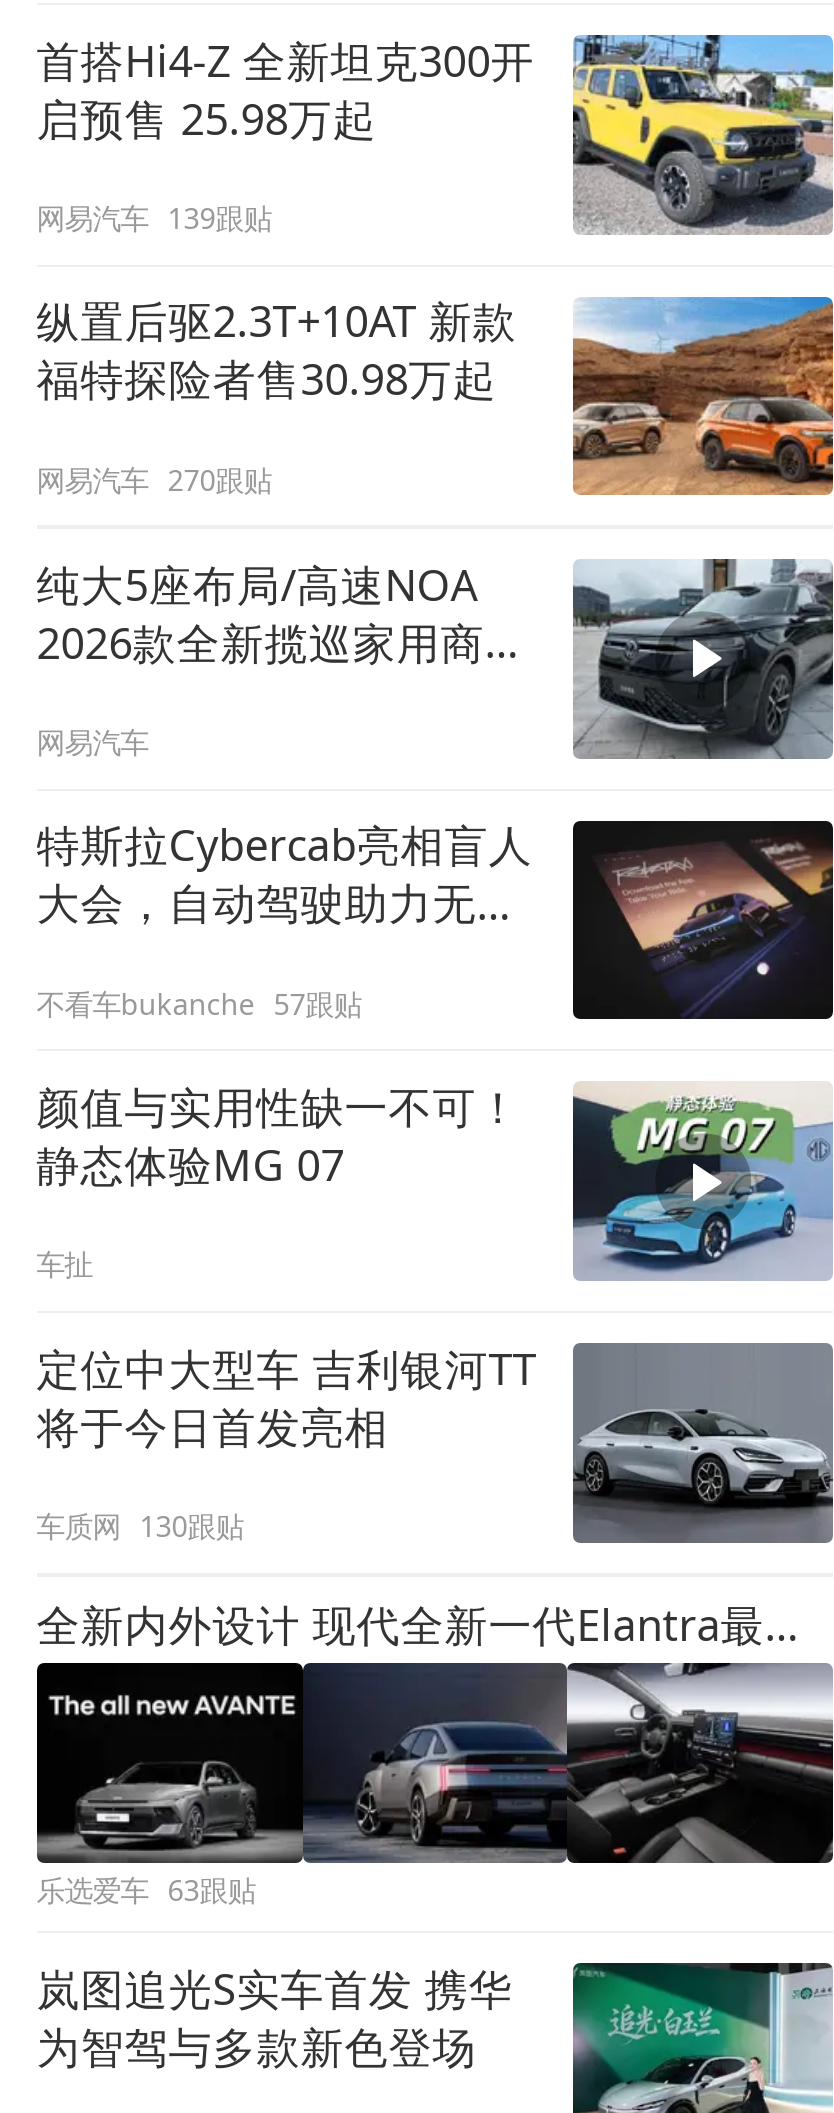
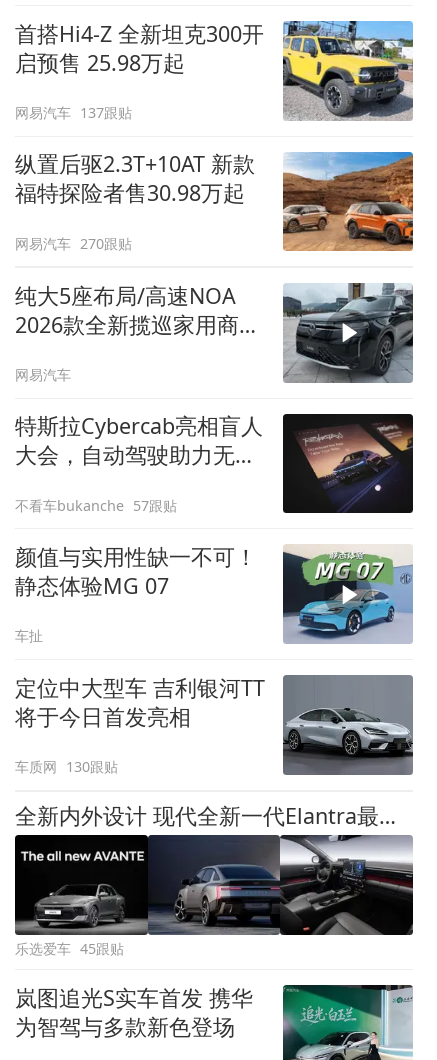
[36,199,272,237] 网易汽车 139跟贴 -> [15,103,132,122] 网易汽车 137跟贴
[36,1872,256,1910] 乐选爱车 63跟贴 -> [15,939,124,958] 乐选爱车 45跟贴

